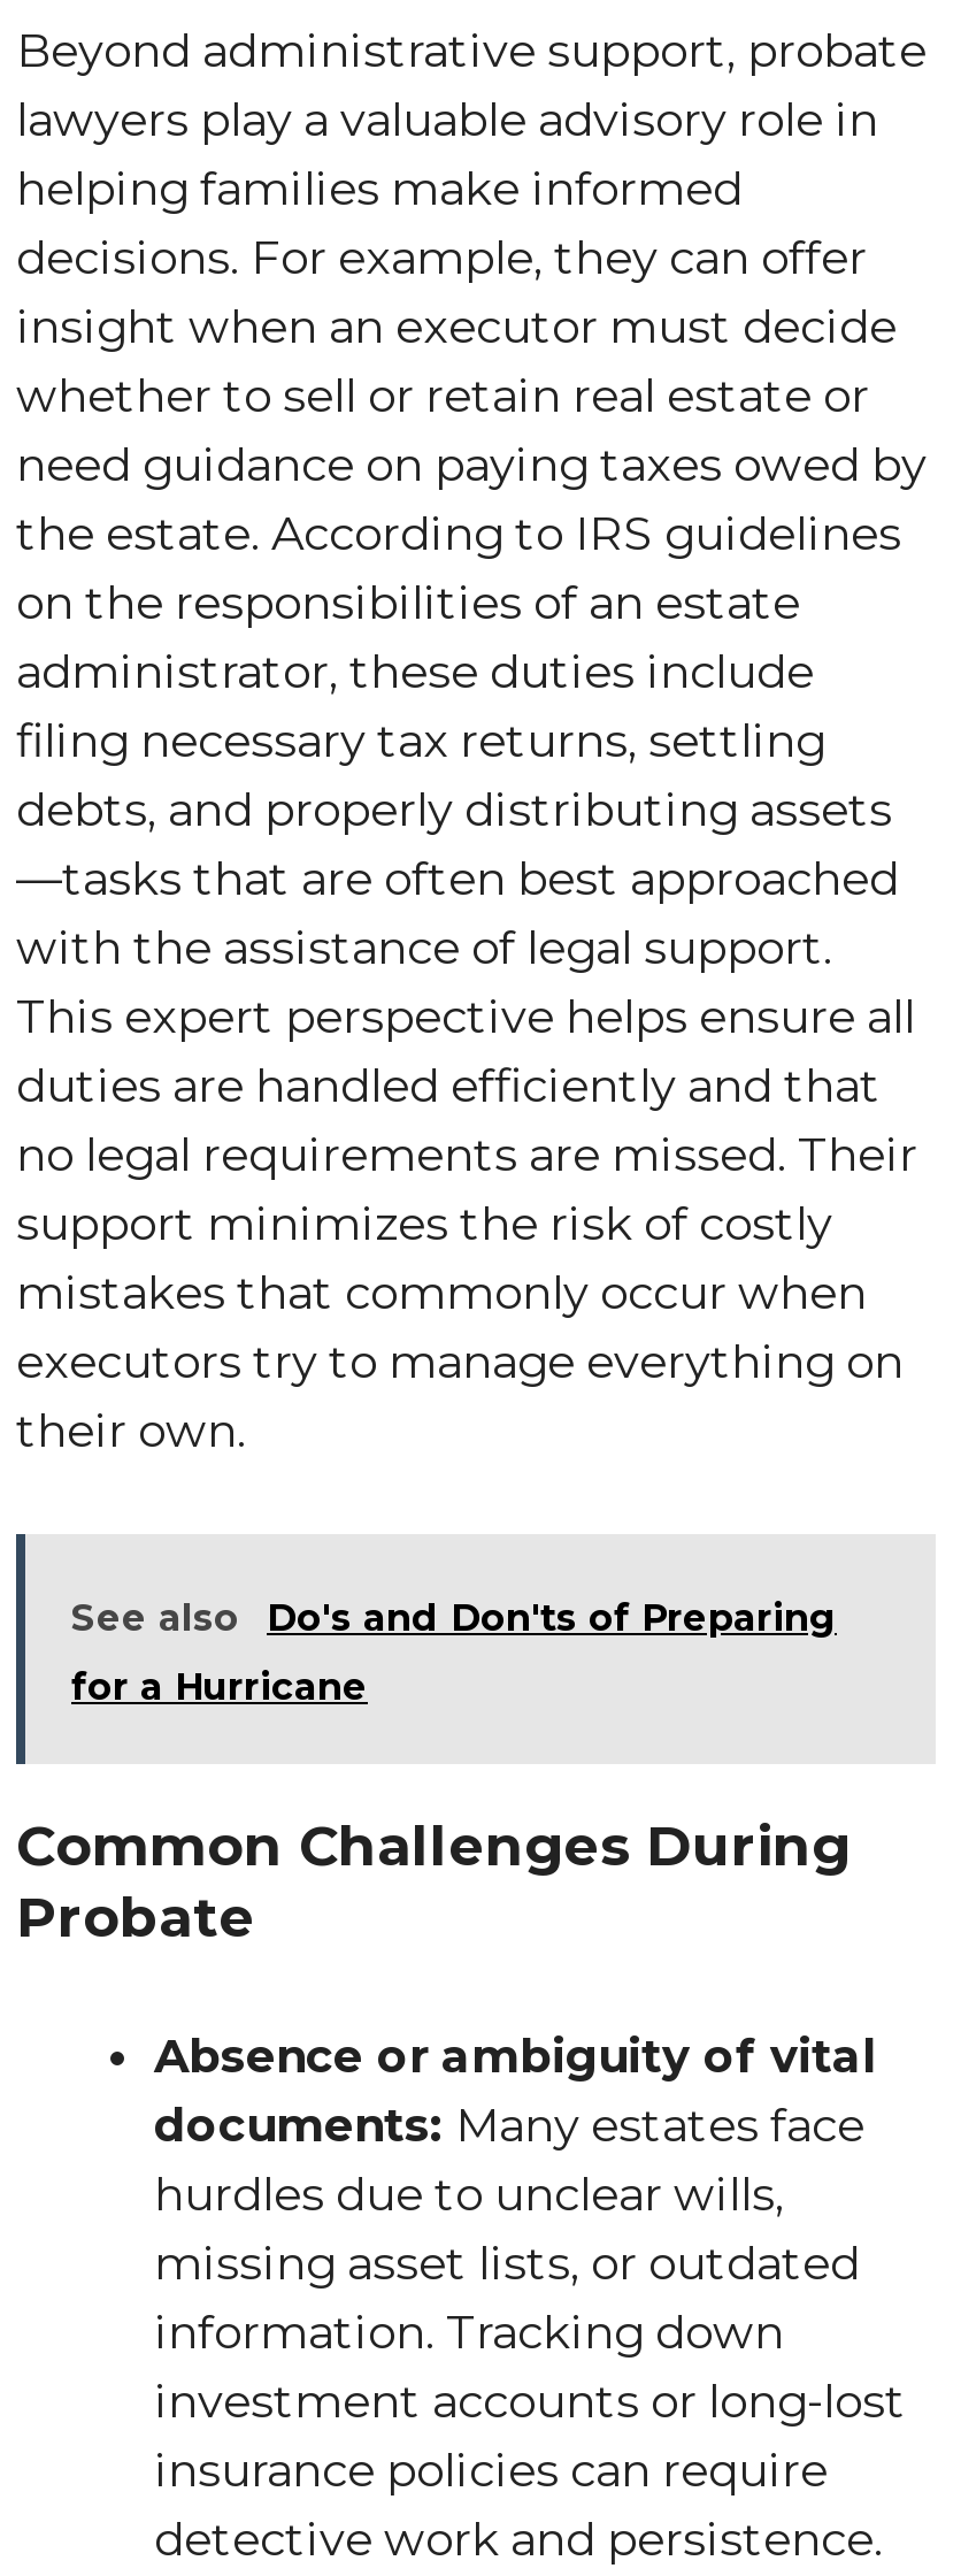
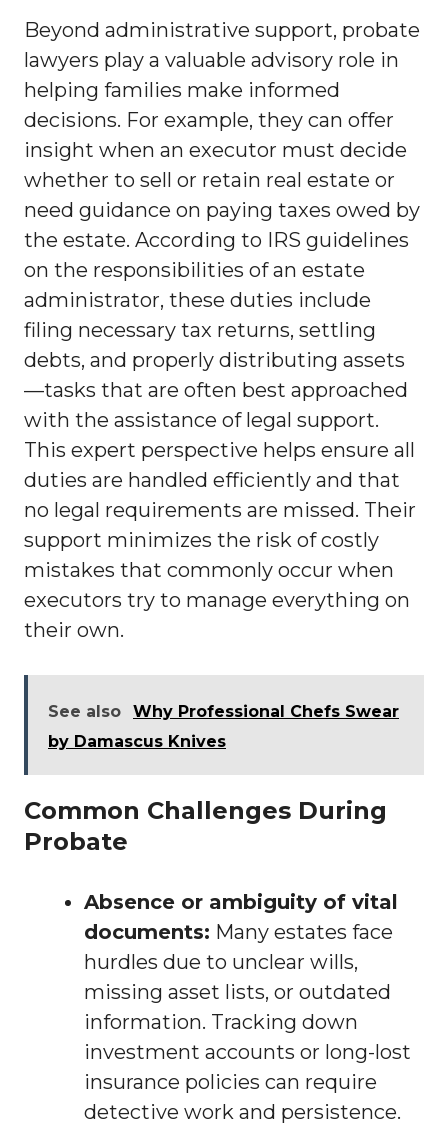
[267,1596,837,1639] Do's and Don'ts of Preparing -> [133,702,399,721] Why Professional Chefs Swear
[71,1665,368,1708] for a Hurricane -> [48,732,226,751] by Damascus Knives

